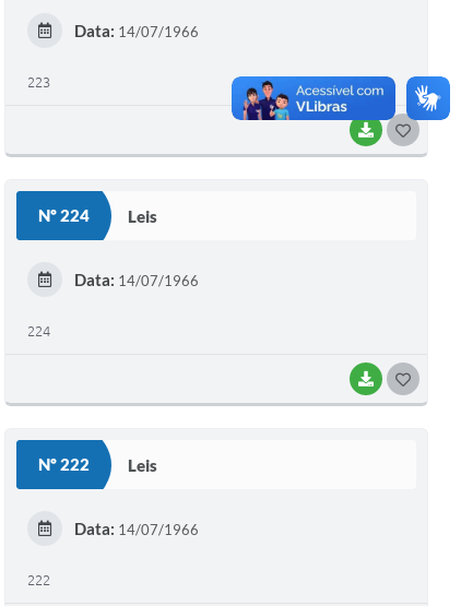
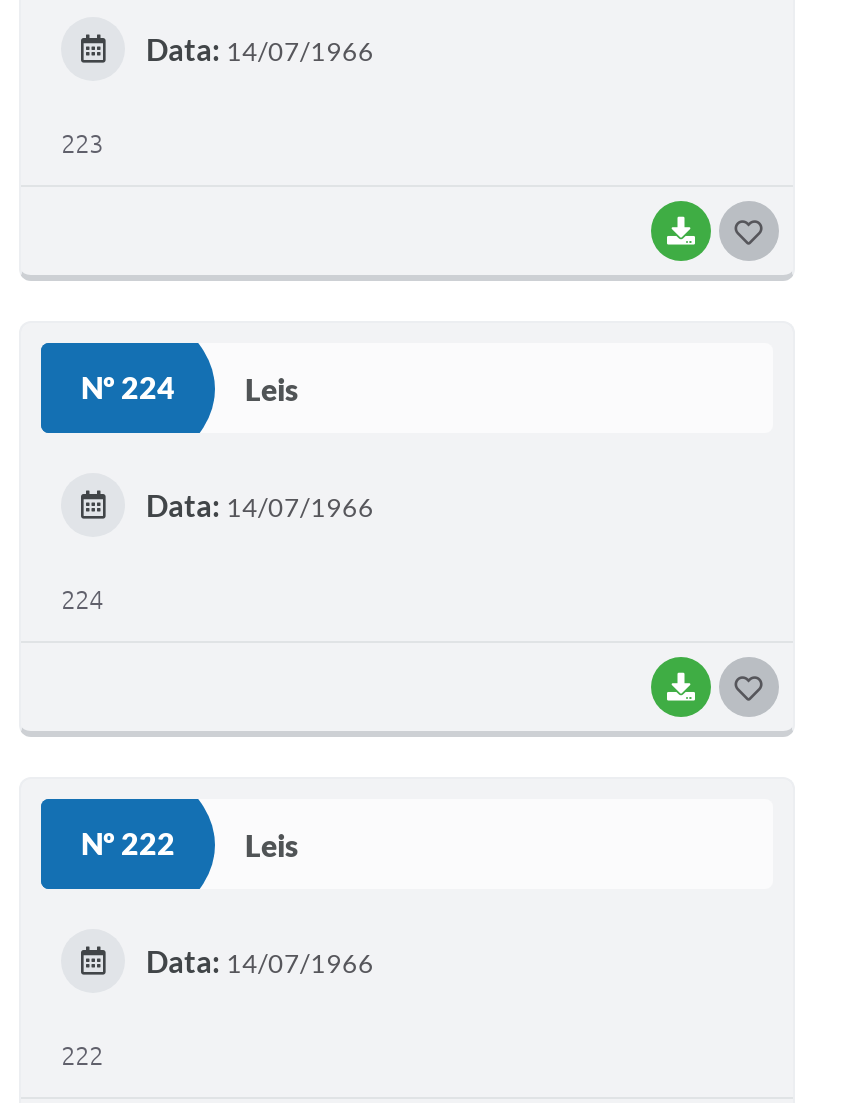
[230,75,397,121] [image] -> none
[405,75,451,121] [image] -> none

